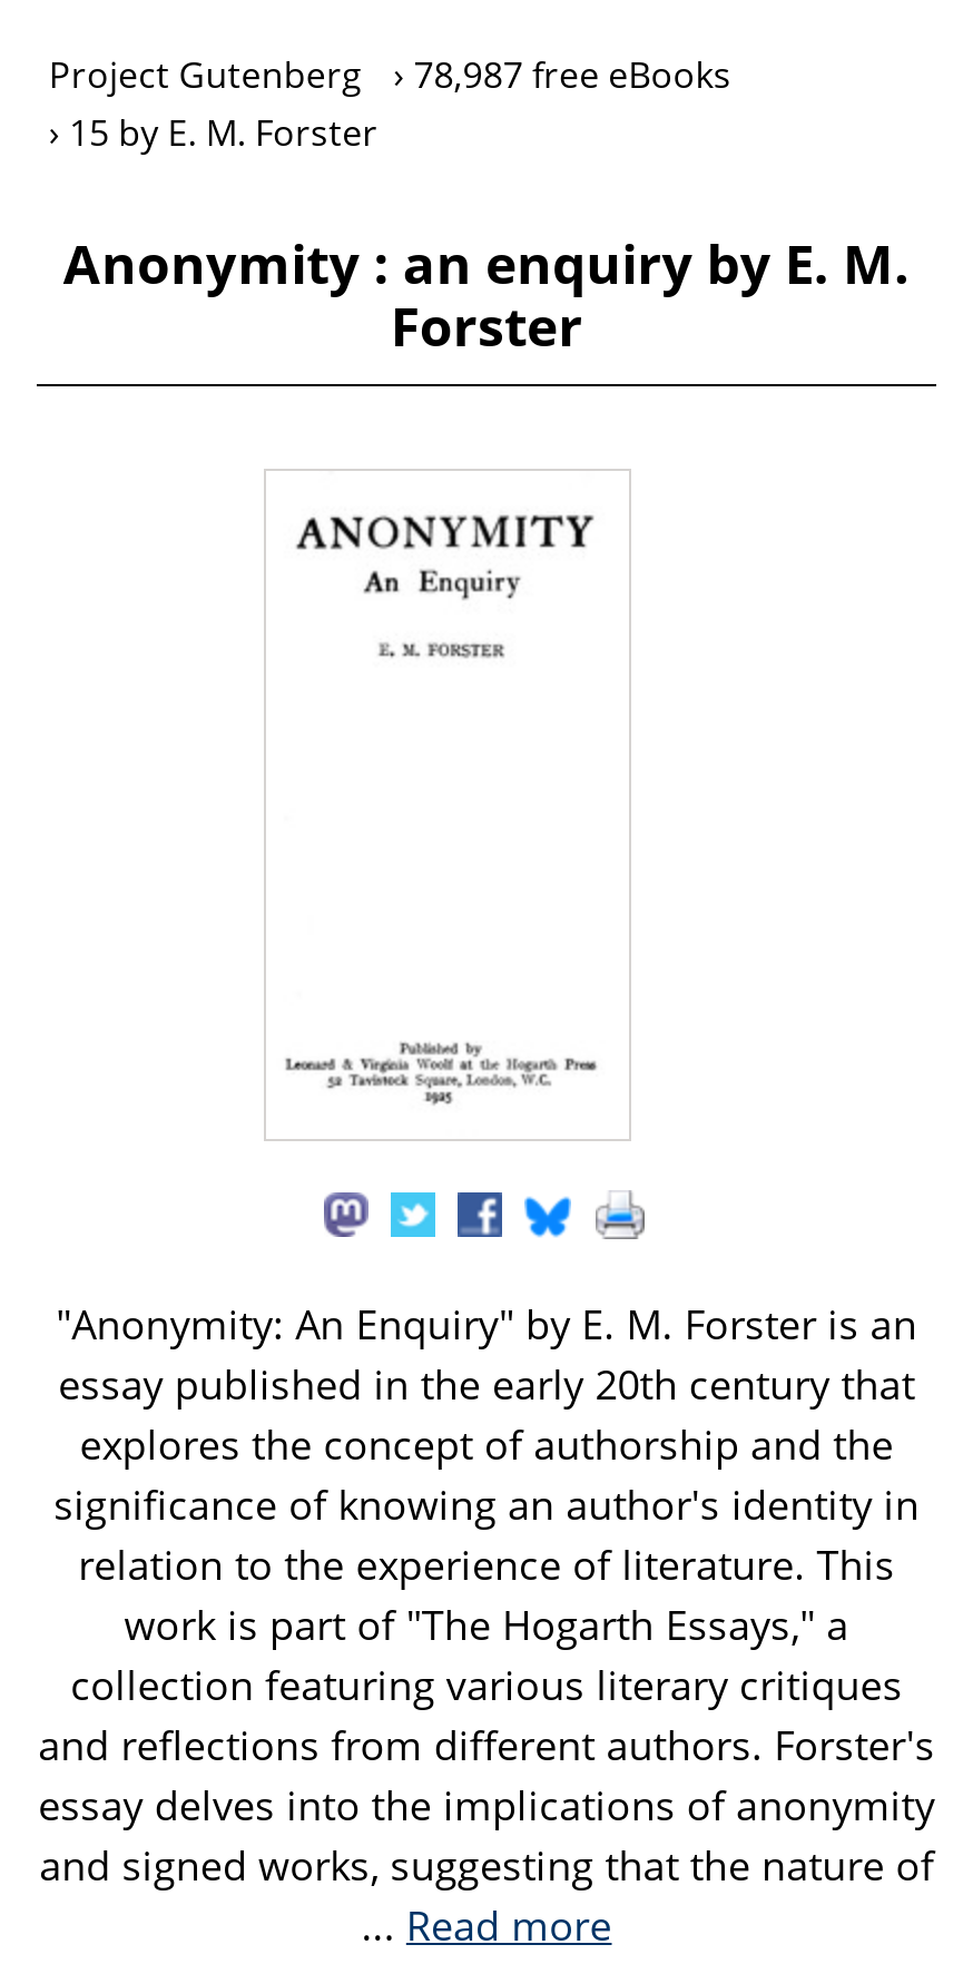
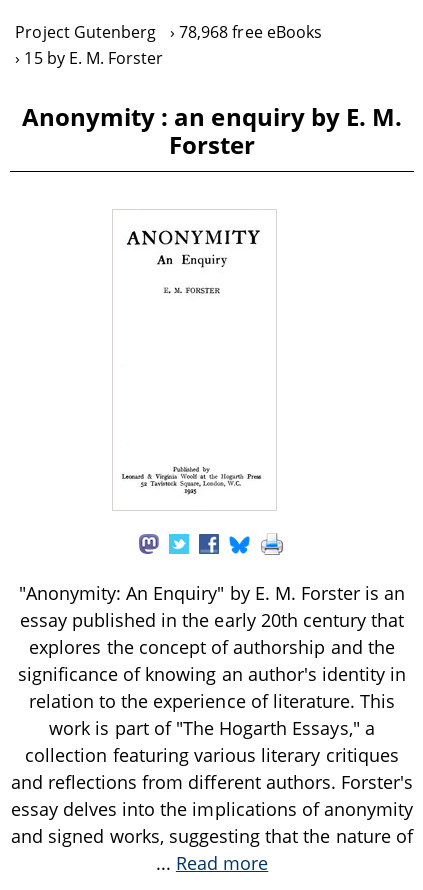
[49,50,731,99] Project Gutenberg 78,987 free eBooks -> [15,21,322,43] Project Gutenberg 78,968 free eBooks

